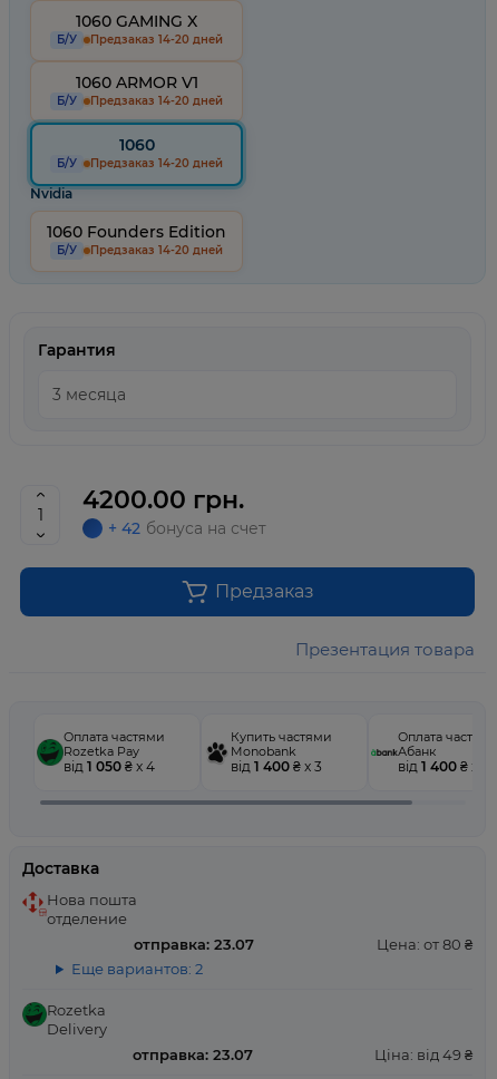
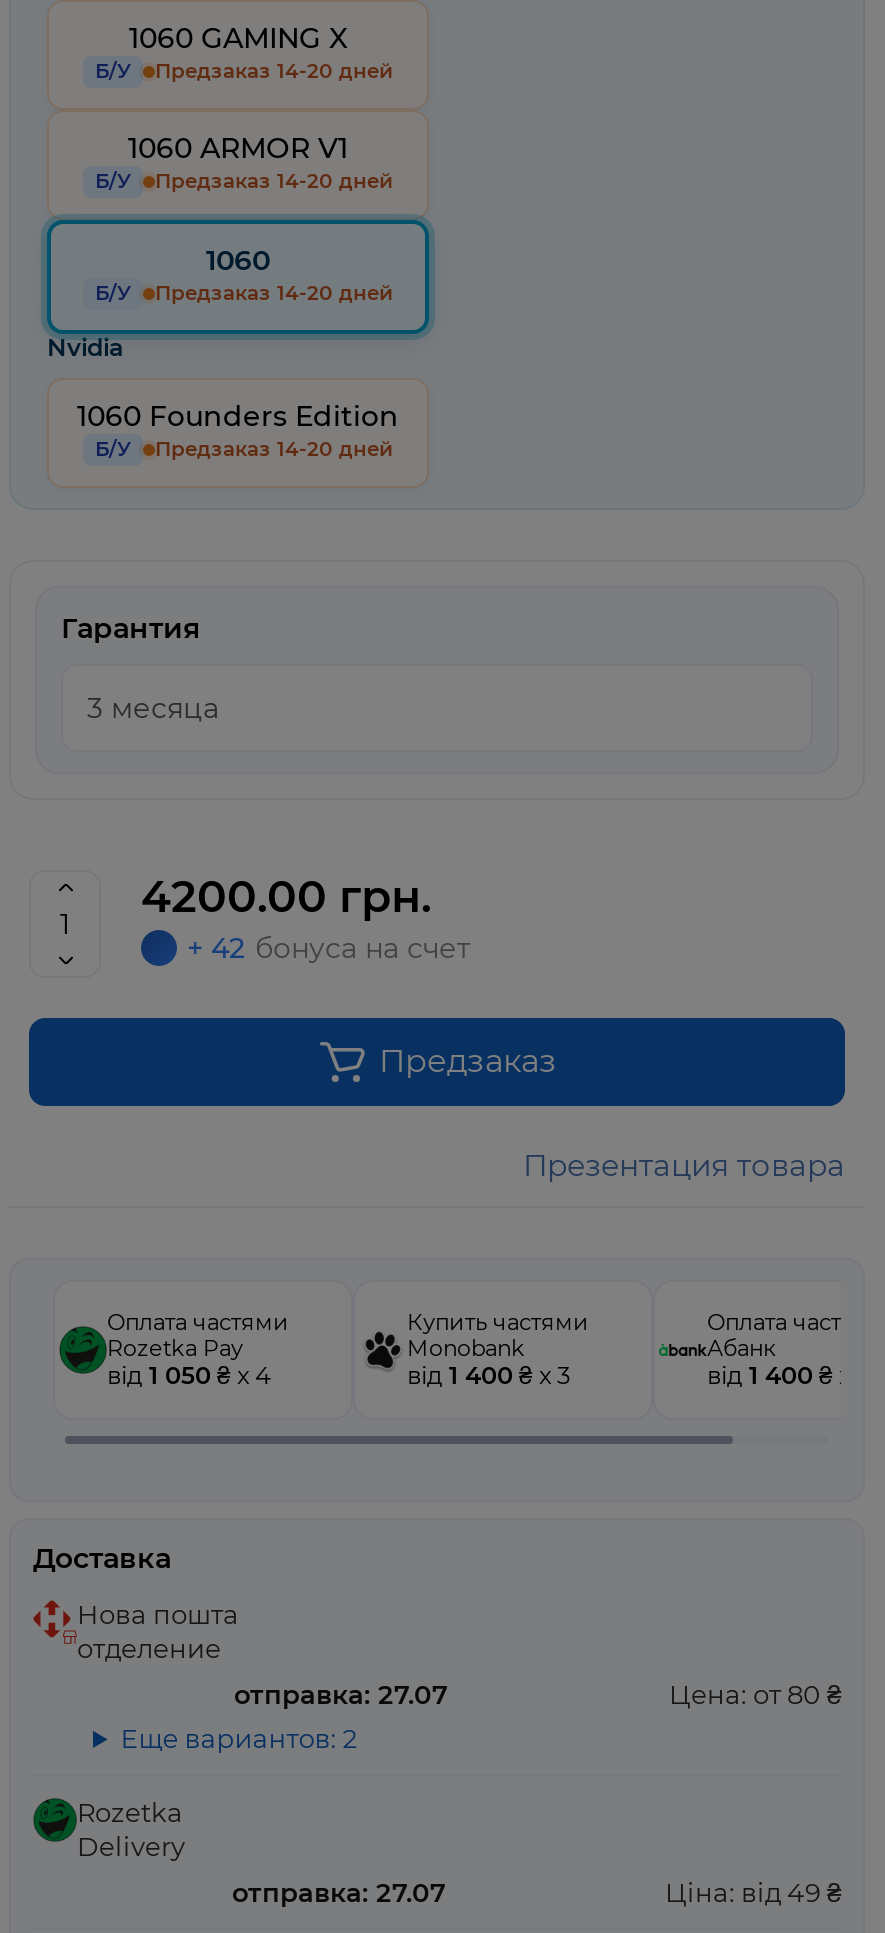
[134,935,254,953] отправка: 23.07 -> [234,1678,448,1710] отправка: 27.07
[133,1046,253,1063] отправка: 23.07 -> [232,1876,446,1908] отправка: 27.07

